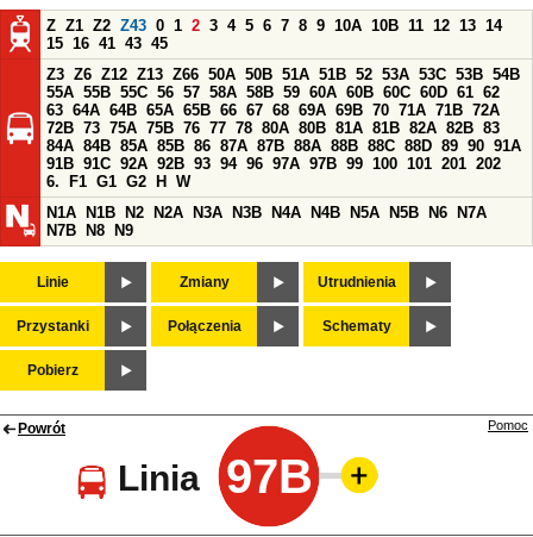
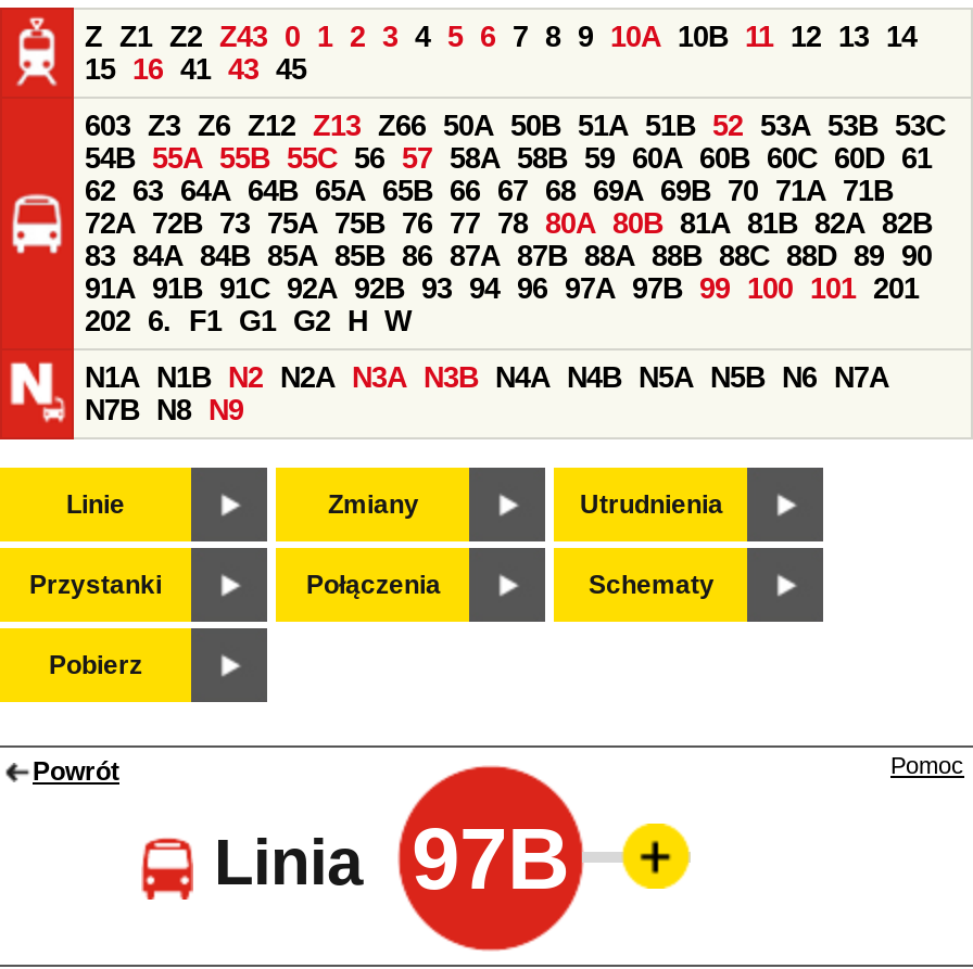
[46,65,521,191] Z3 Z6 Z12 Z13 Z66 50A 50B 51A 51B 52 53A 53C 53B 54B | 55A 55B 55C 56 57 58A 58B 59 60A 60B 60C 60D 61 62 | 63 64A 64B 65A 65B 66 67 68 69A 69B 70 71A 71B 72A | 72B 73 75A 75B 76 77 78 80A 80B 81A 81B 82A 82B 83 | 84A 84B 85A 85B 86 87A 87B 88A 88B 88C 88D 89 90 91A | 91B 91C 92A 92B 93 94 96 97A 97B 99 100 101 201 202 | 6. F1 G1 G2 H W -> [85,110,945,337] 603 Z3 Z6 Z12 Z13 Z66 50A 50B 51A 51B 52 53A 53B 53C | 54B 55A 55B 55C 56 57 58A 58B 59 60A 60B 60C 60D 61 | 62 63 64A 64B 65A 65B 66 67 68 69A 69B 70 71A 71B | 72A 72B 73 75A 75B 76 77 78 80A 80B 81A 81B 82A 82B | 83 84A 84B 85A 85B 86 87A 87B 88A 88B 88C 88D 89 90 | 91A 91B 91C 92A 92B 93 94 96 97A 97B 99 100 101 201 | 202 6. F1 G1 G2 H W

